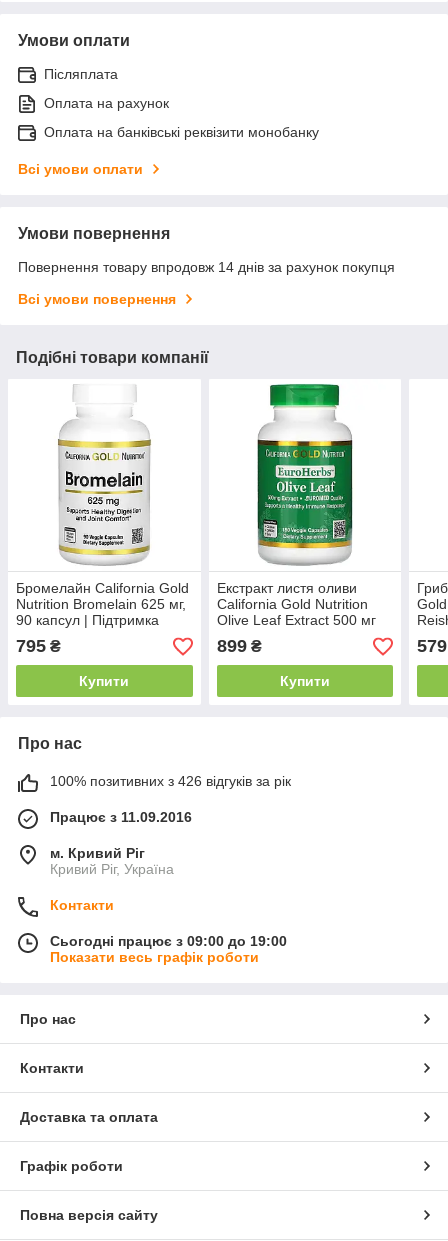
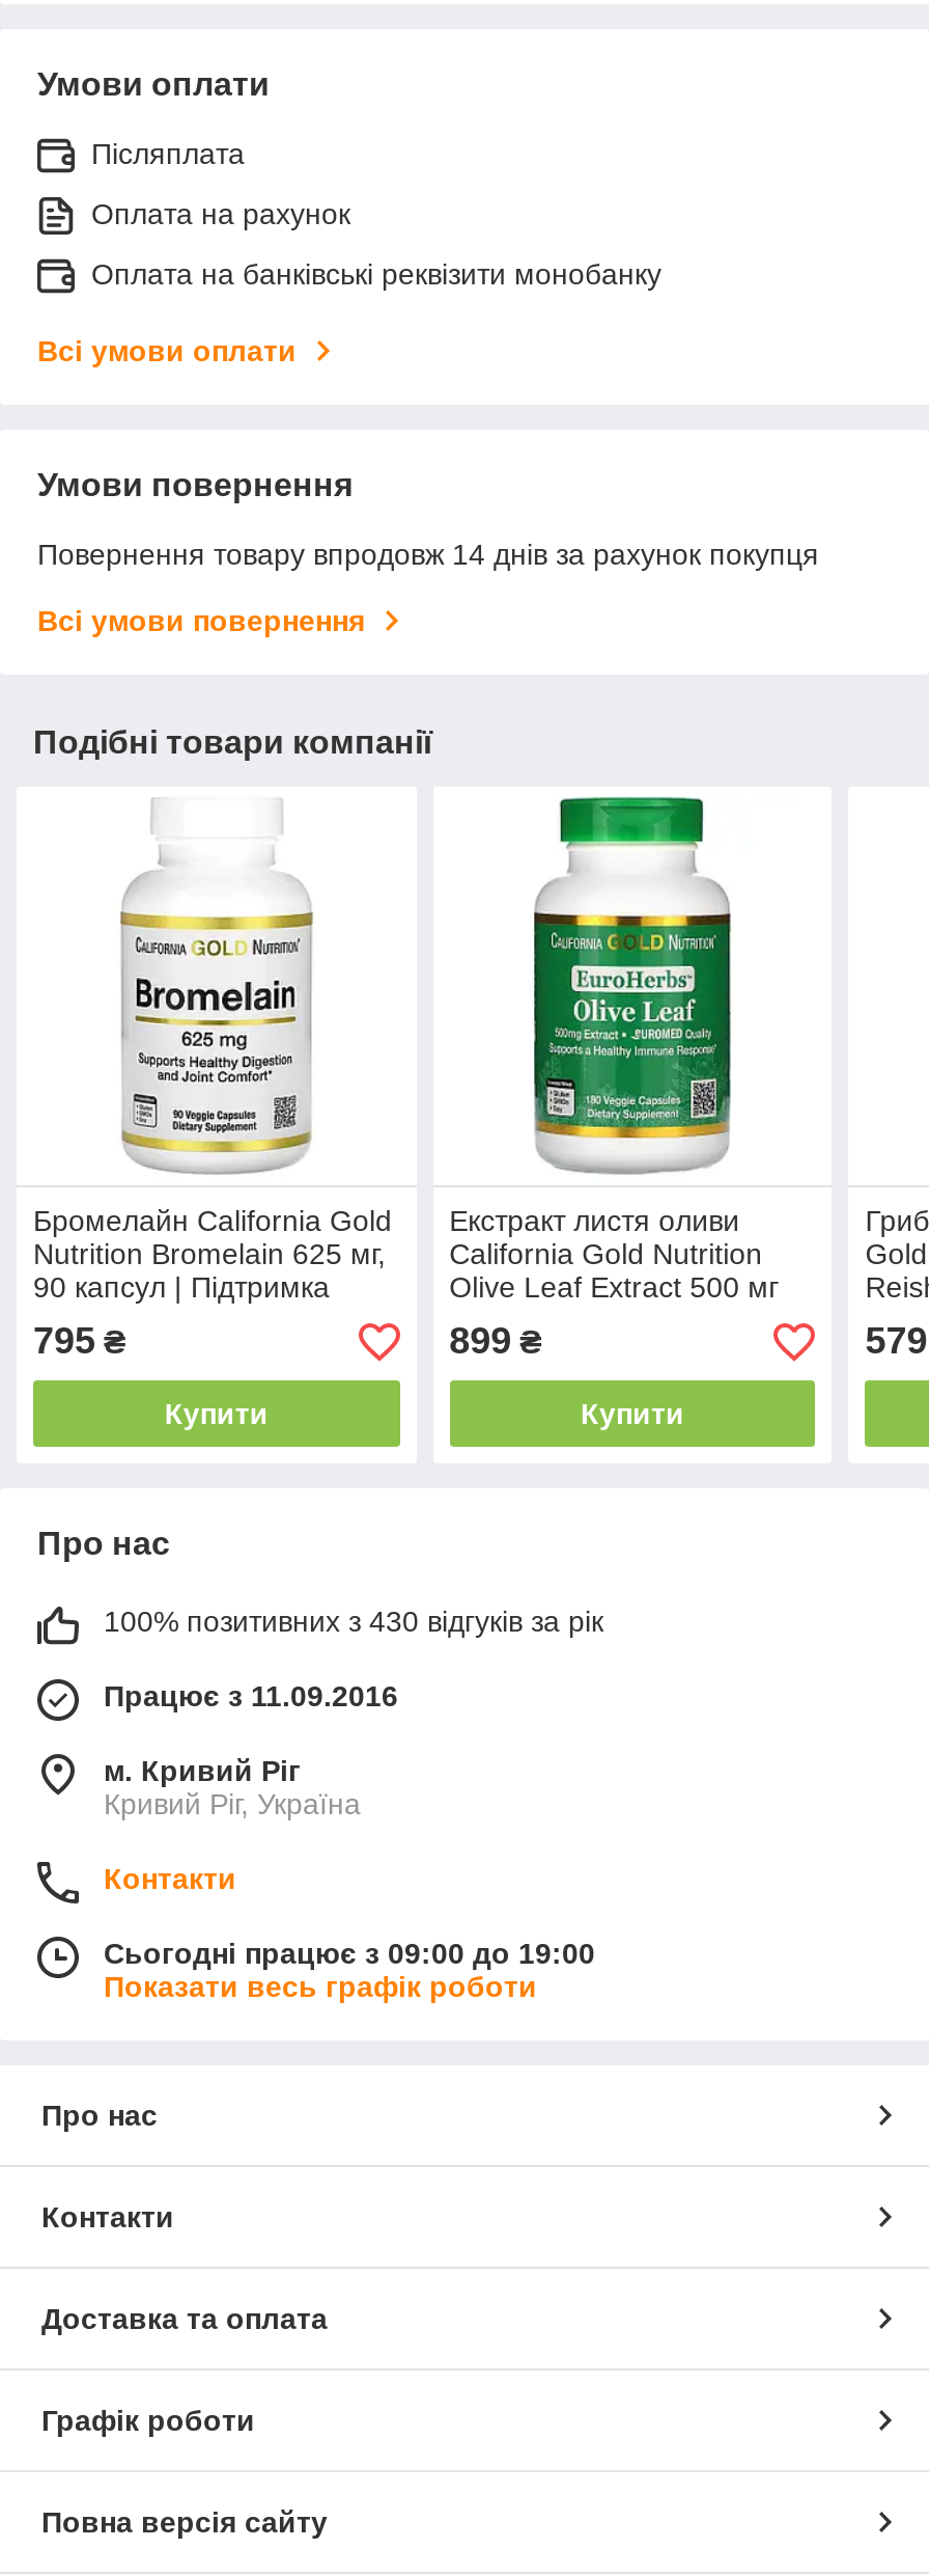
[50,773,291,789] 100% позитивних з 426 відгуків за рік -> [104,1605,603,1639] 100% позитивних з 430 відгуків за рік

